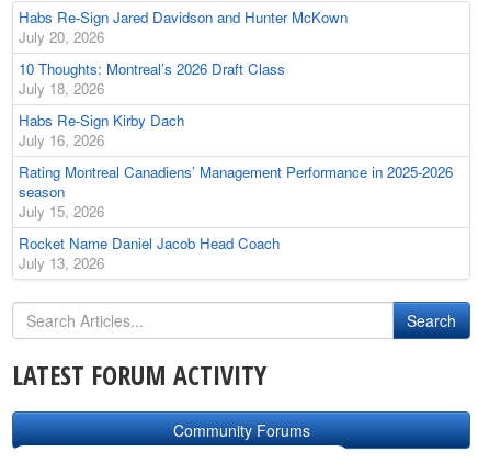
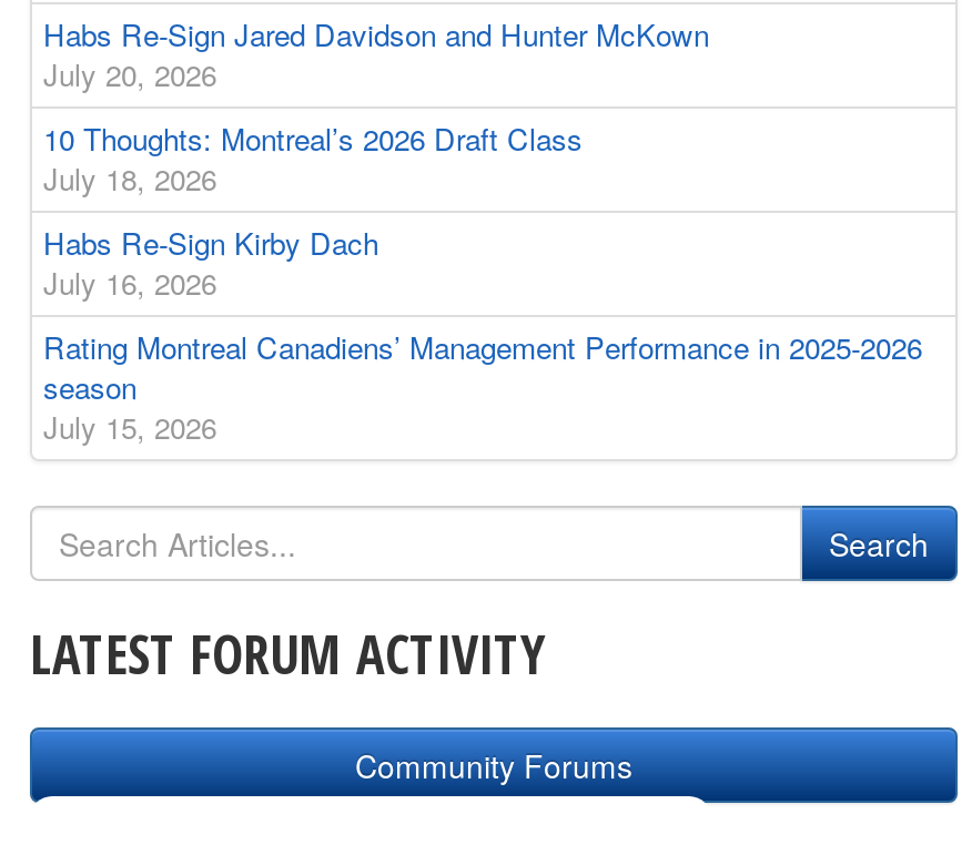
[19,233,280,273] Rocket Name Daniel Jacob Head Coach | July 13, 2026 -> none

